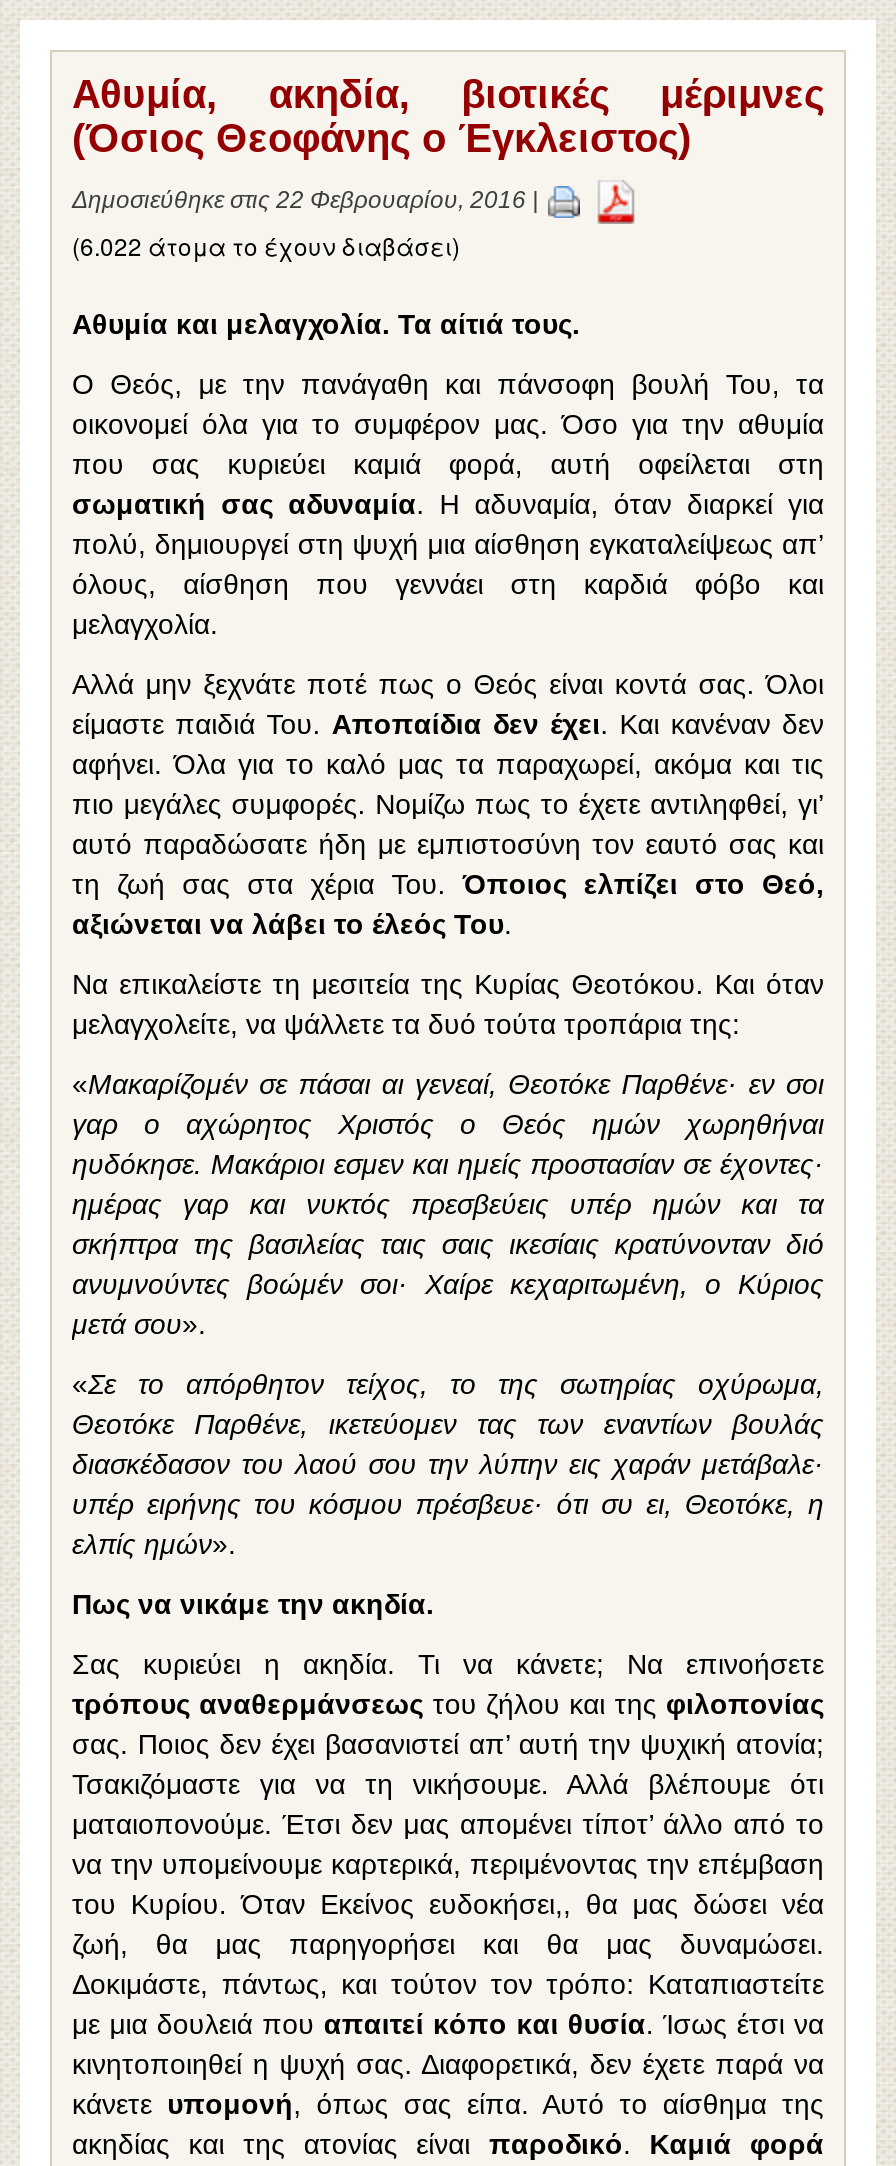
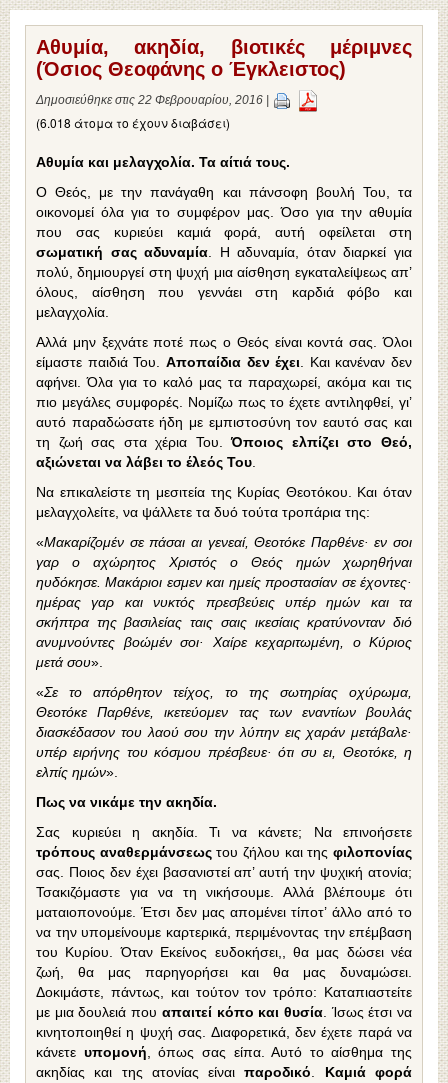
[72,228,460,262] (6.022 άτομα το έχουν διαβάσει) -> [36,114,230,131] (6.018 άτομα το έχουν διαβάσει)

